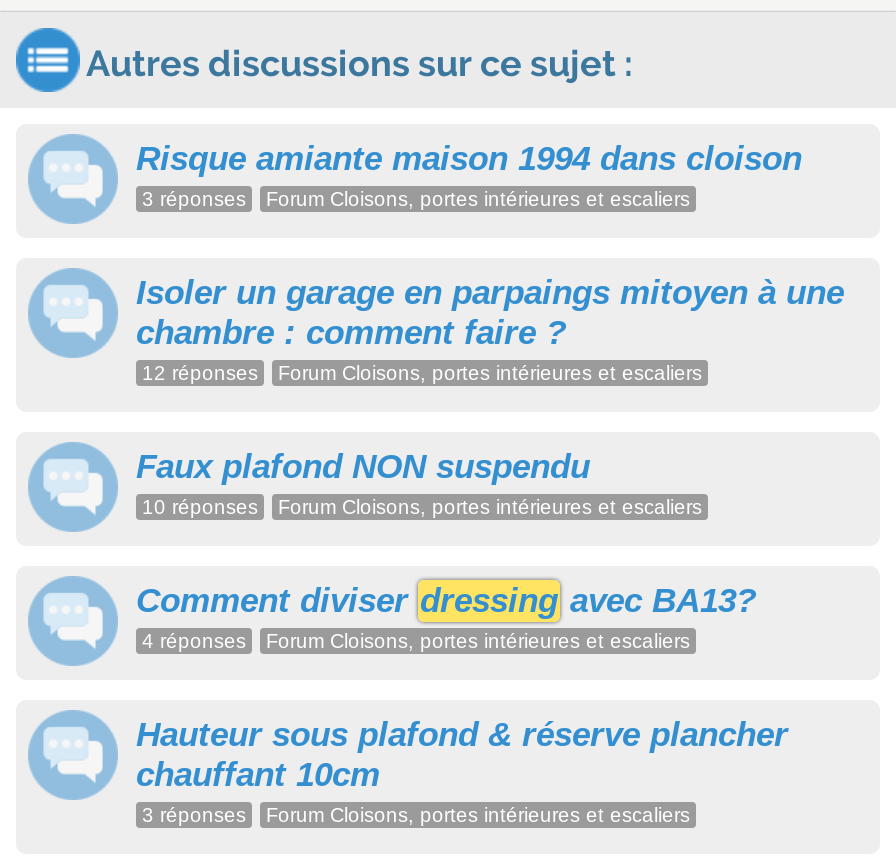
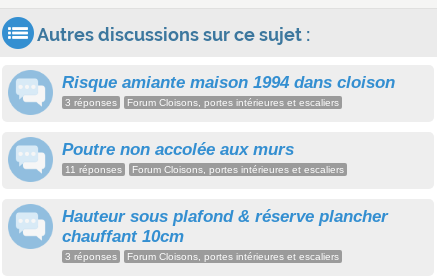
[136,274,844,652] Isoler un garage en parpaings mitoyen à une | chambre : comment faire ? | 12 réponses | Forum Cloisons, portes intérieures et escaliers | Faux plafond NON suspendu | 10 réponses | Forum Cloisons, portes intérieures et escaliers | Comment diviser dressing avec BA13? | 4 réponses -> [62,140,294,175] Poutre non accolée aux murs | 11 réponses

